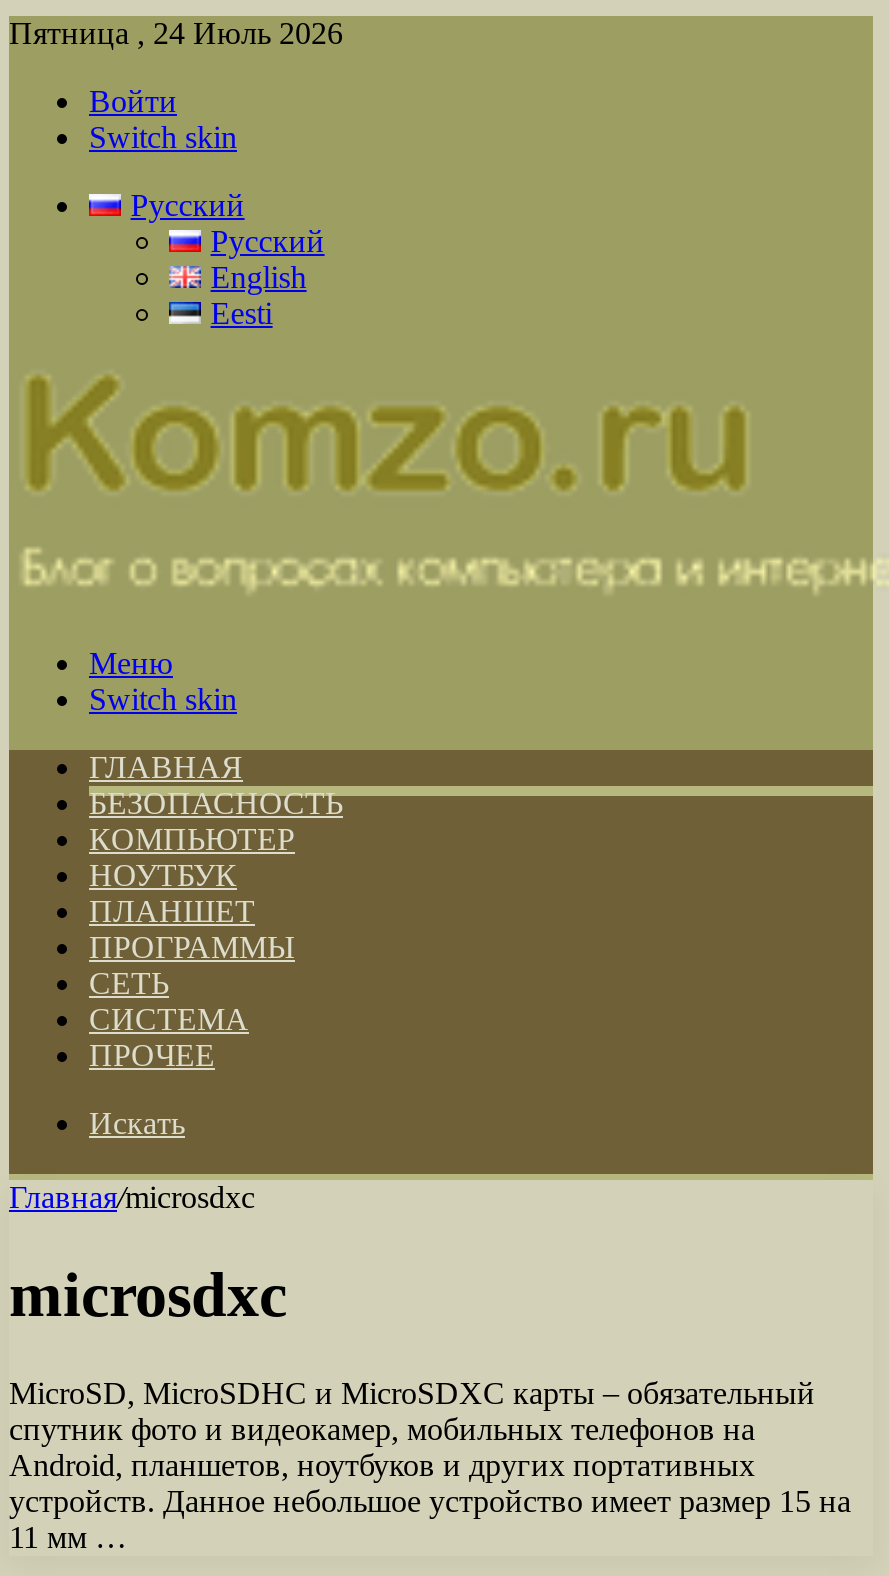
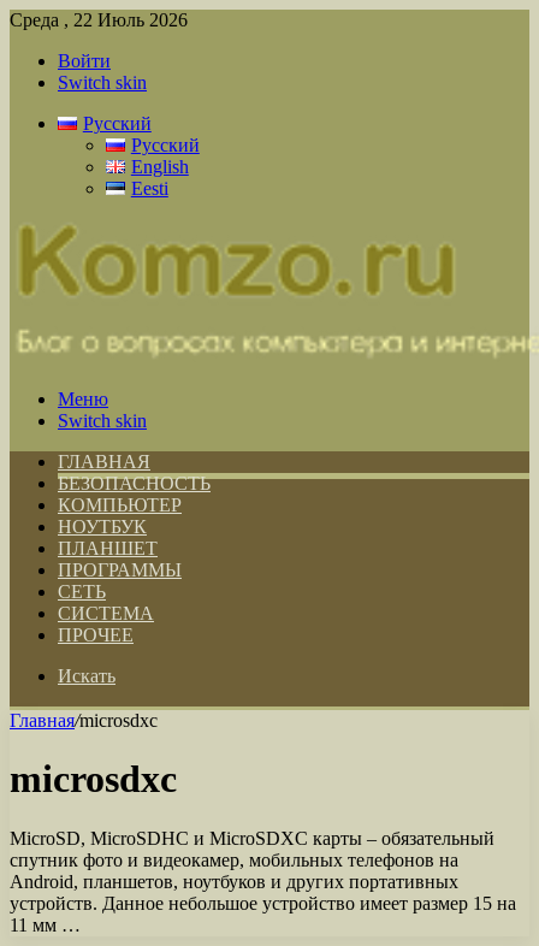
[9,16,343,50] Пятница , 24 Июль 2026 -> [10,10,188,30] Среда , 22 Июль 2026

